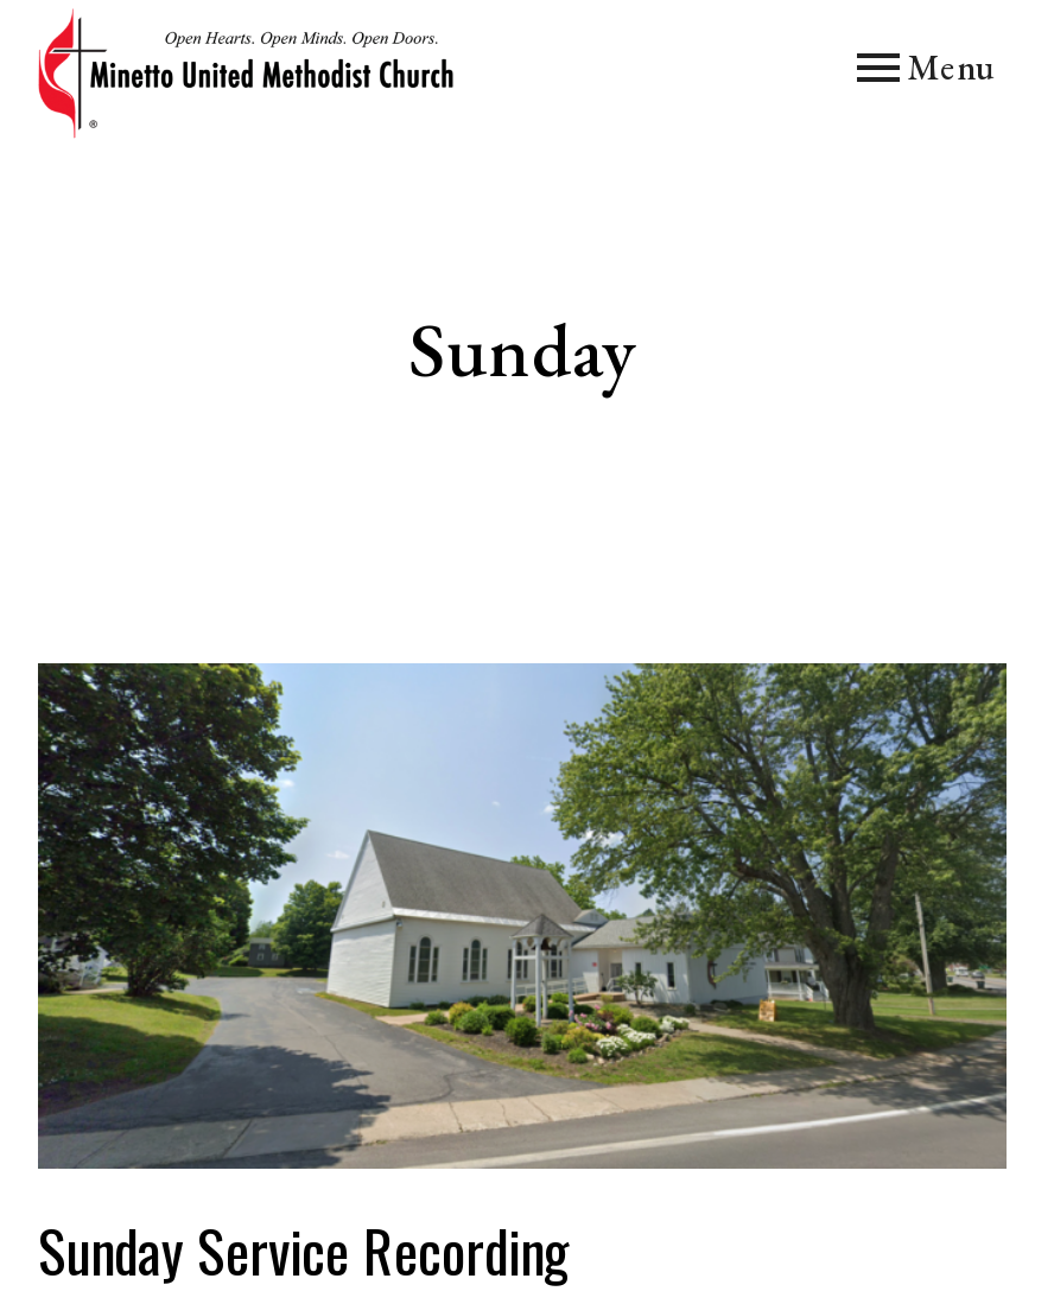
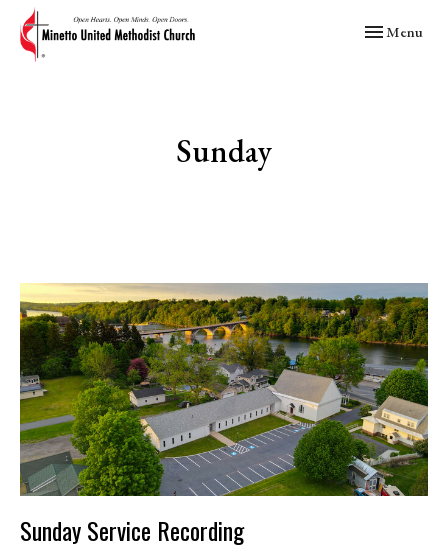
[36,661,1009,1171] [image] -> [19,283,429,497] [image]

